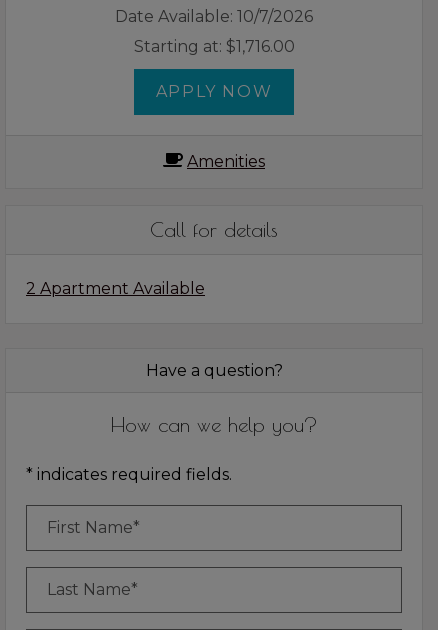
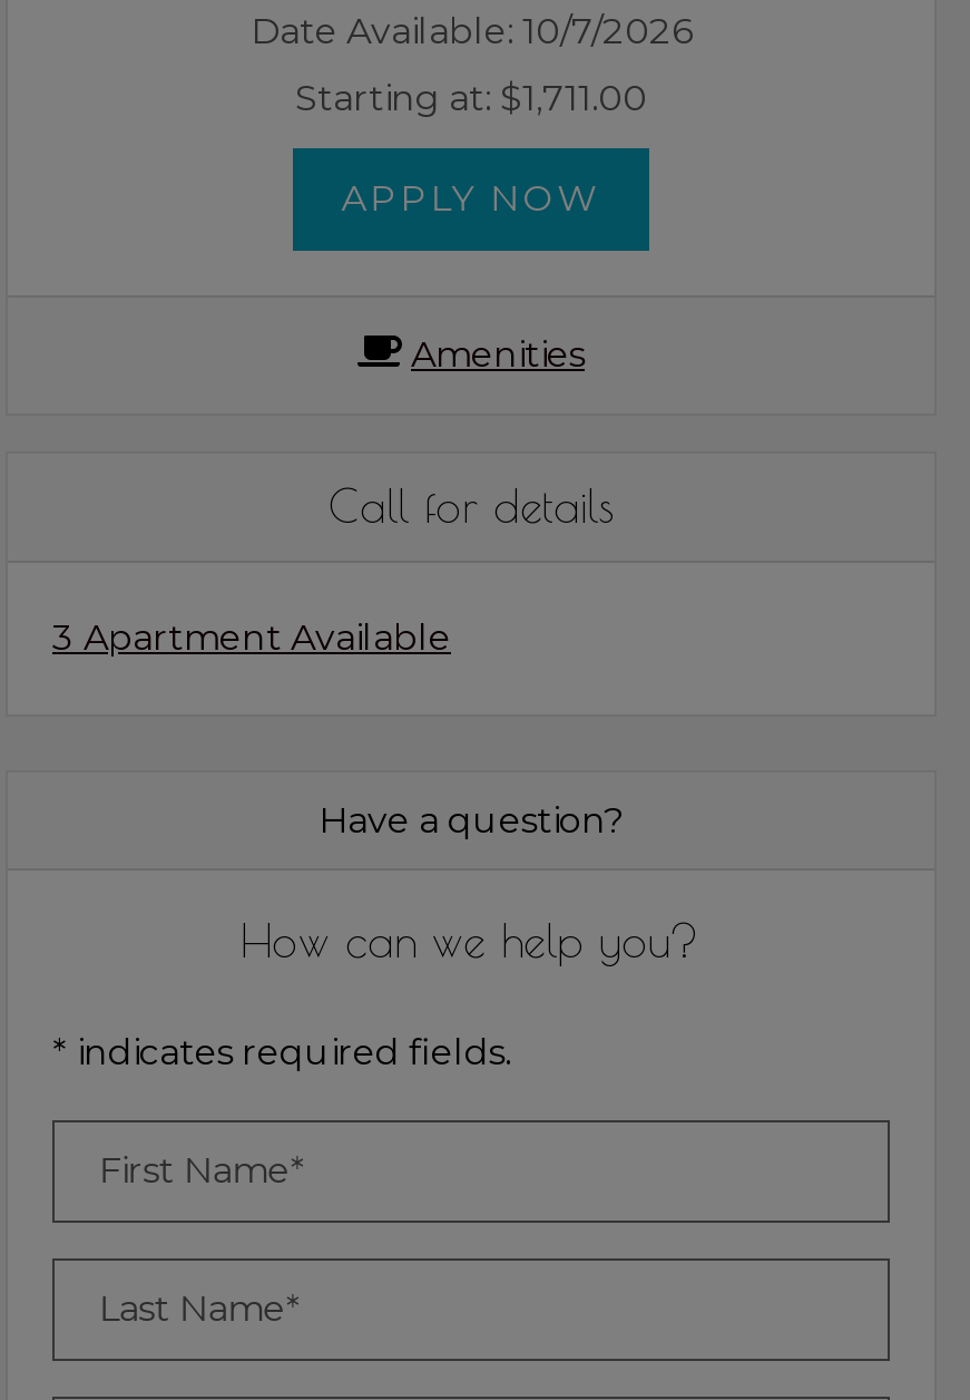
[133,36,294,55] Starting at: $1,716.00 -> [295,77,647,119] Starting at: $1,711.00
[26,278,205,297] 2 Apartment Available -> [52,616,451,659] 3 Apartment Available

